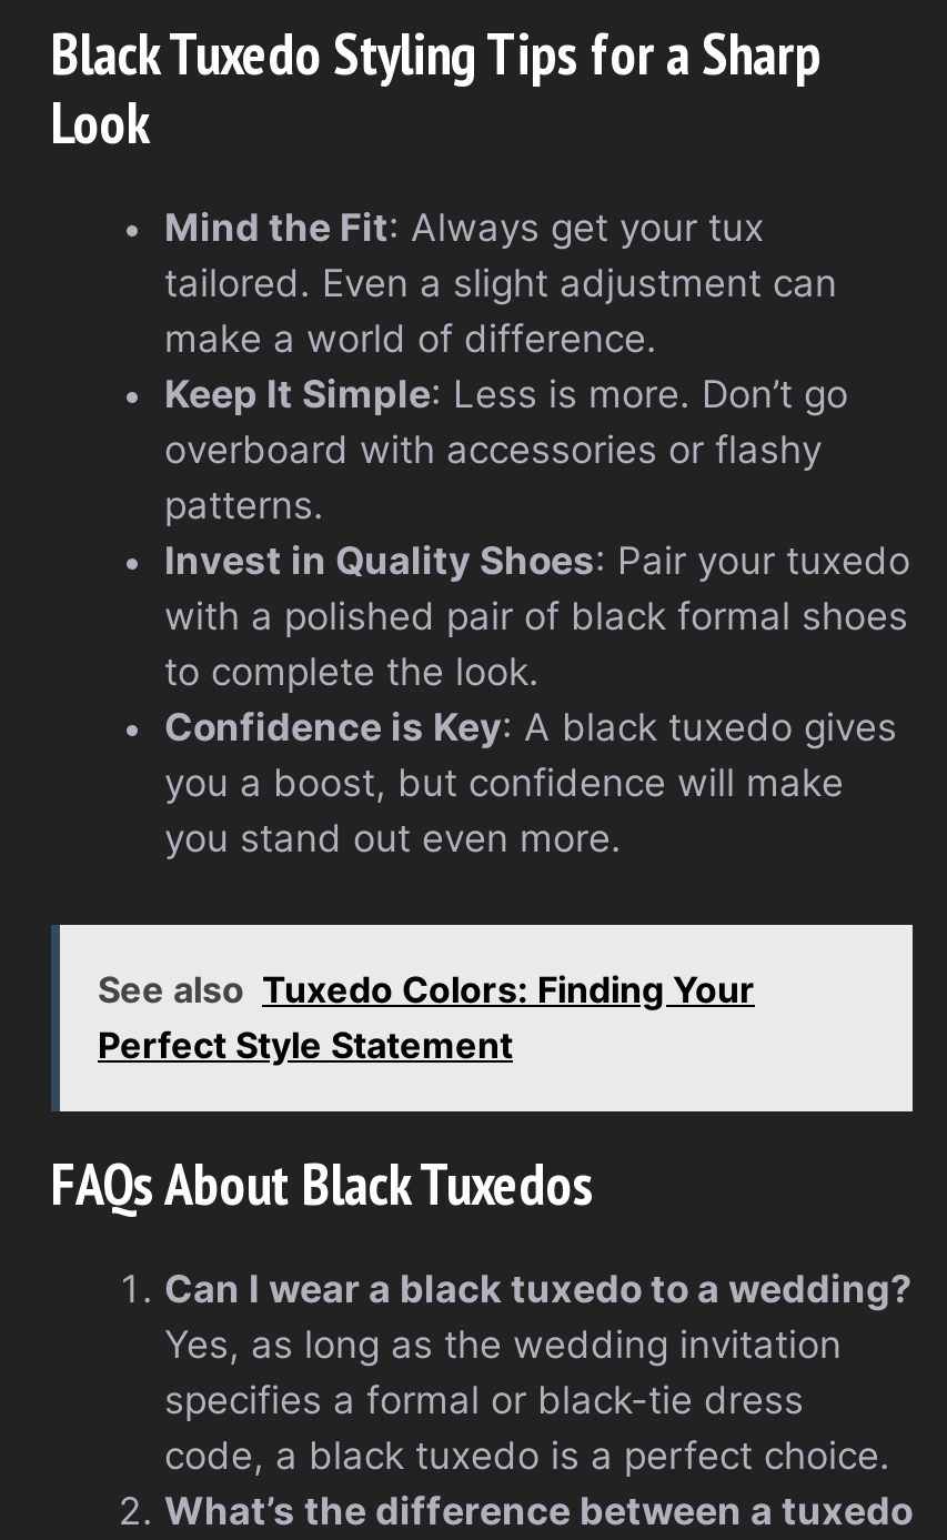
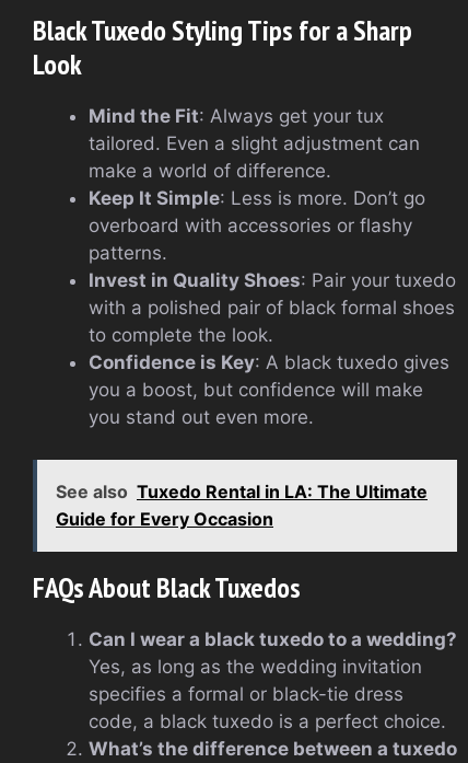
[98,967,755,1067] See also Tuxedo Colors: Finding Your | Perfect Style Statement -> [56,480,428,530] See also Tuxedo Rental in LA: The Ultimate | Guide for Every Occasion

